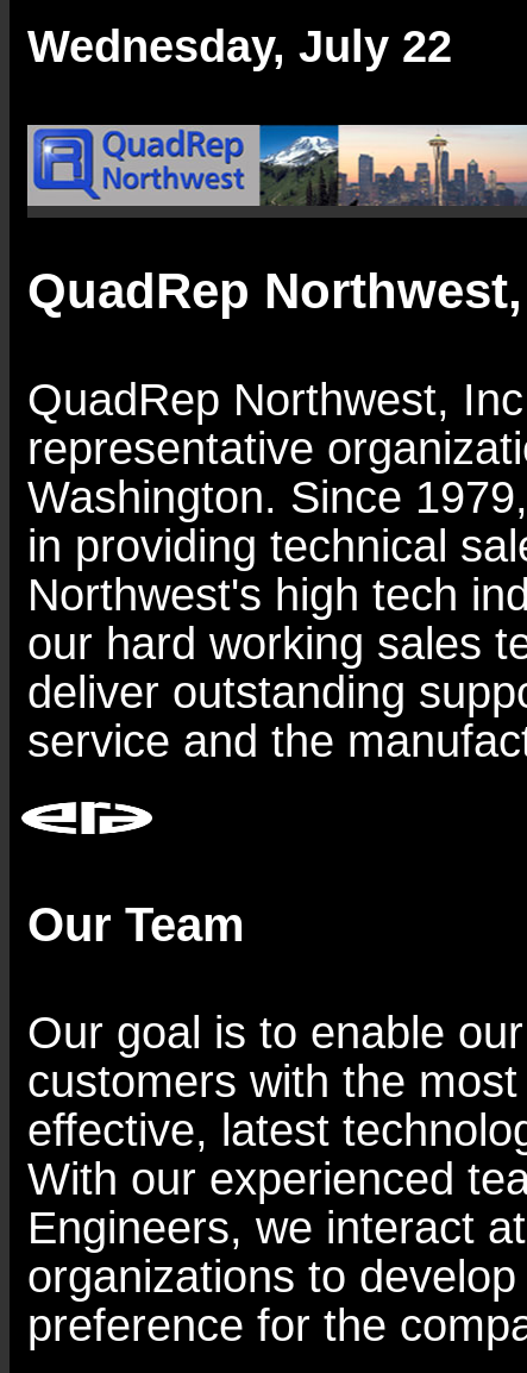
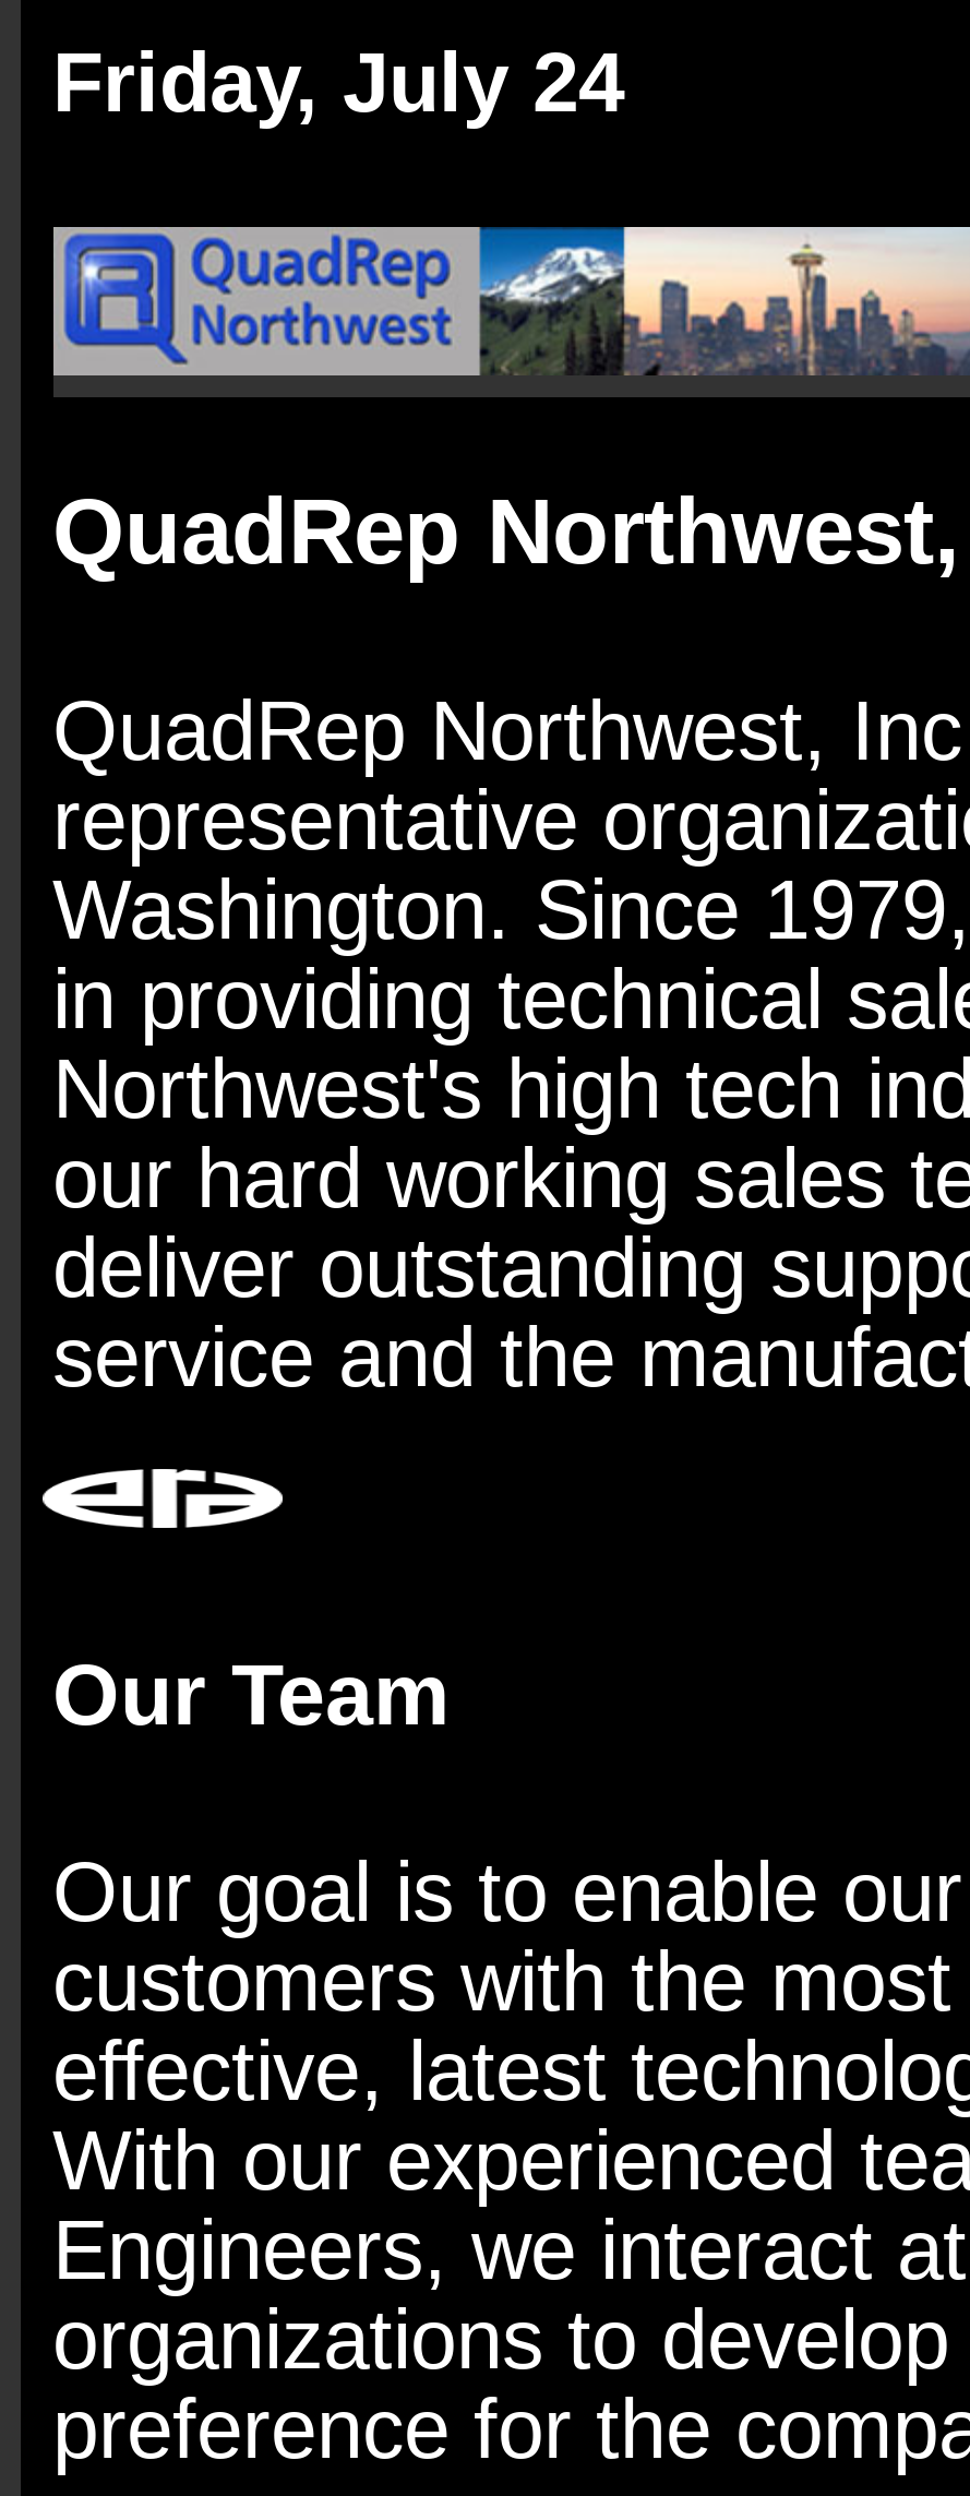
[27,20,451,71] Wednesday, July 22 -> [52,35,624,129] Friday, July 24

